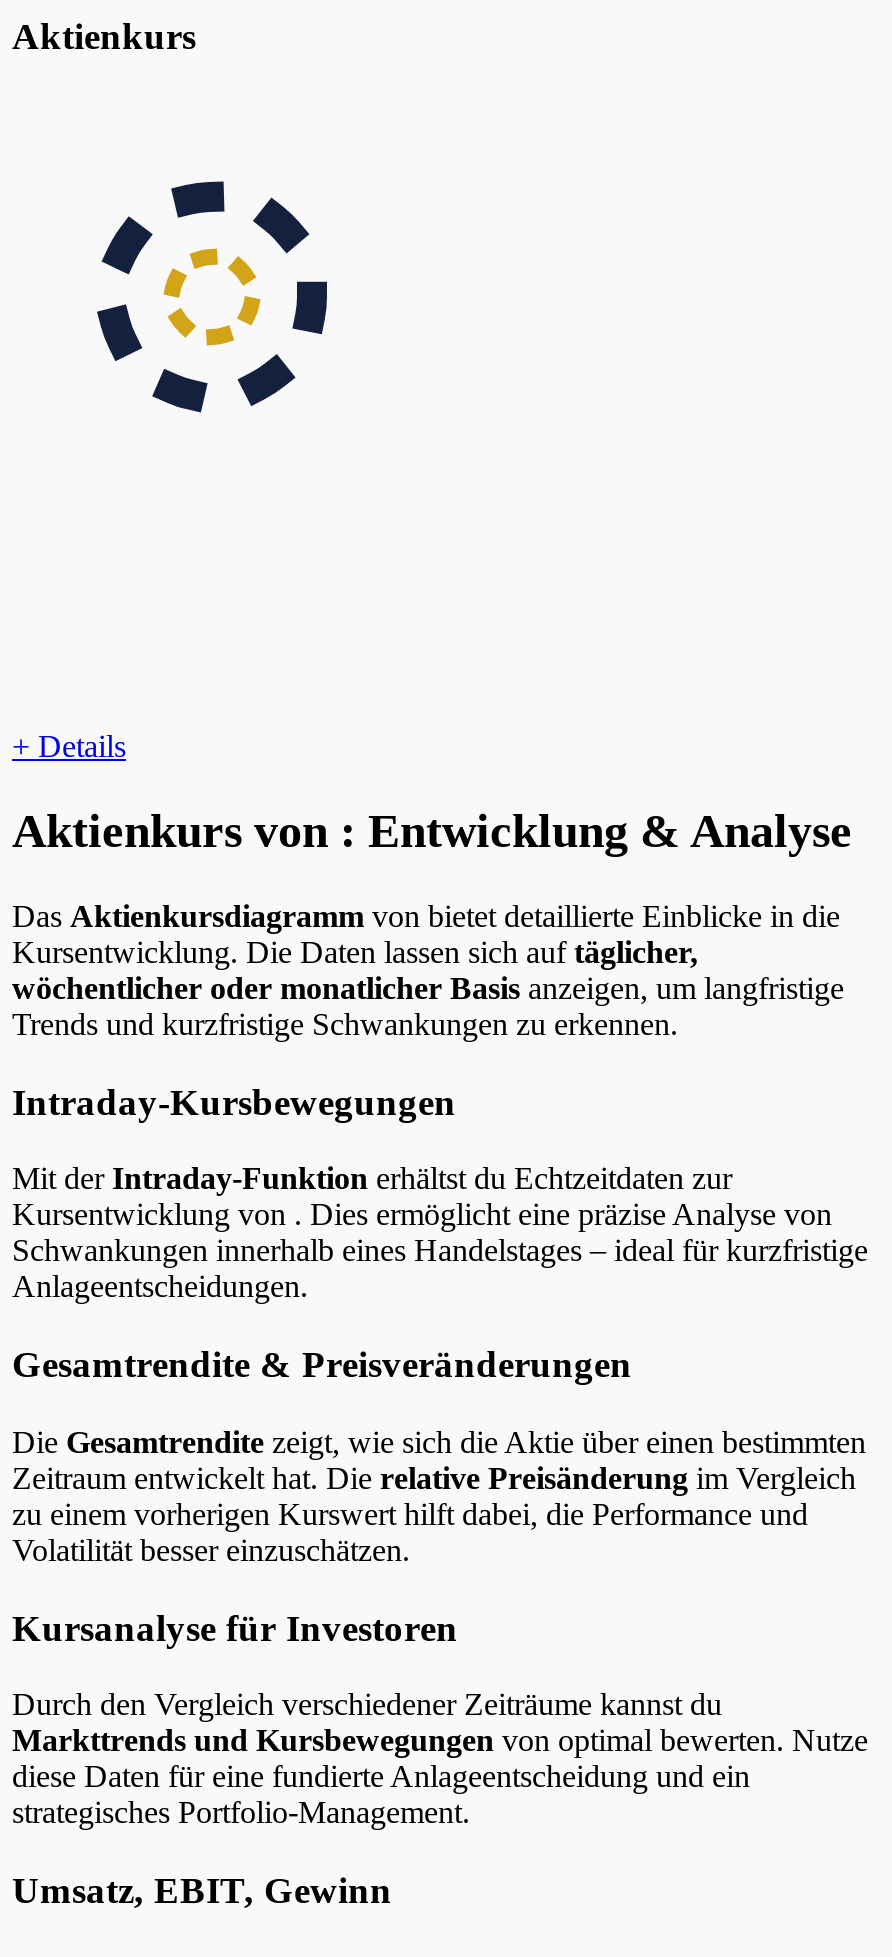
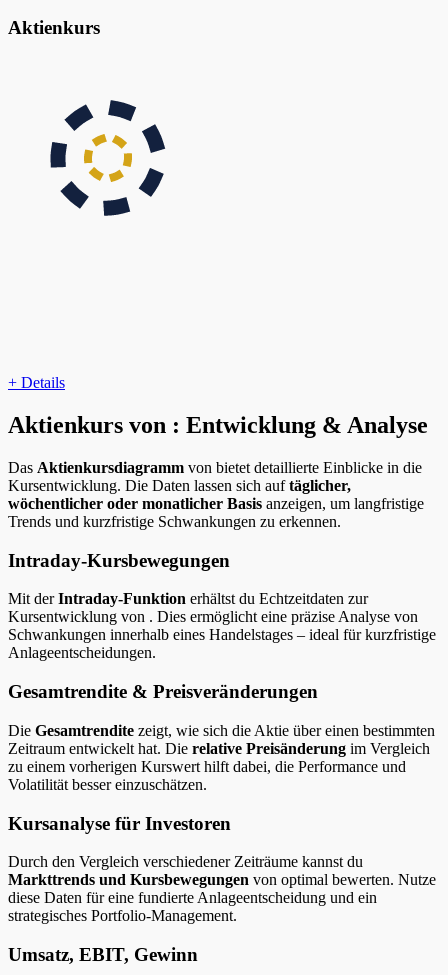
[96,179,330,415] [image] -> [49,100,166,217] [image]

